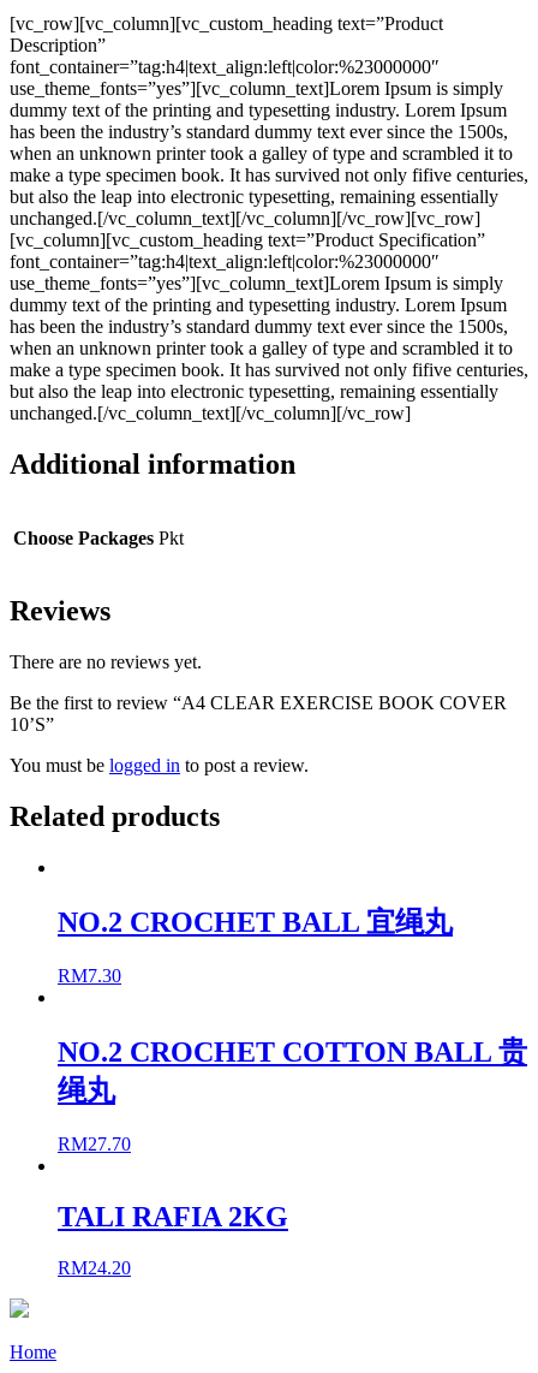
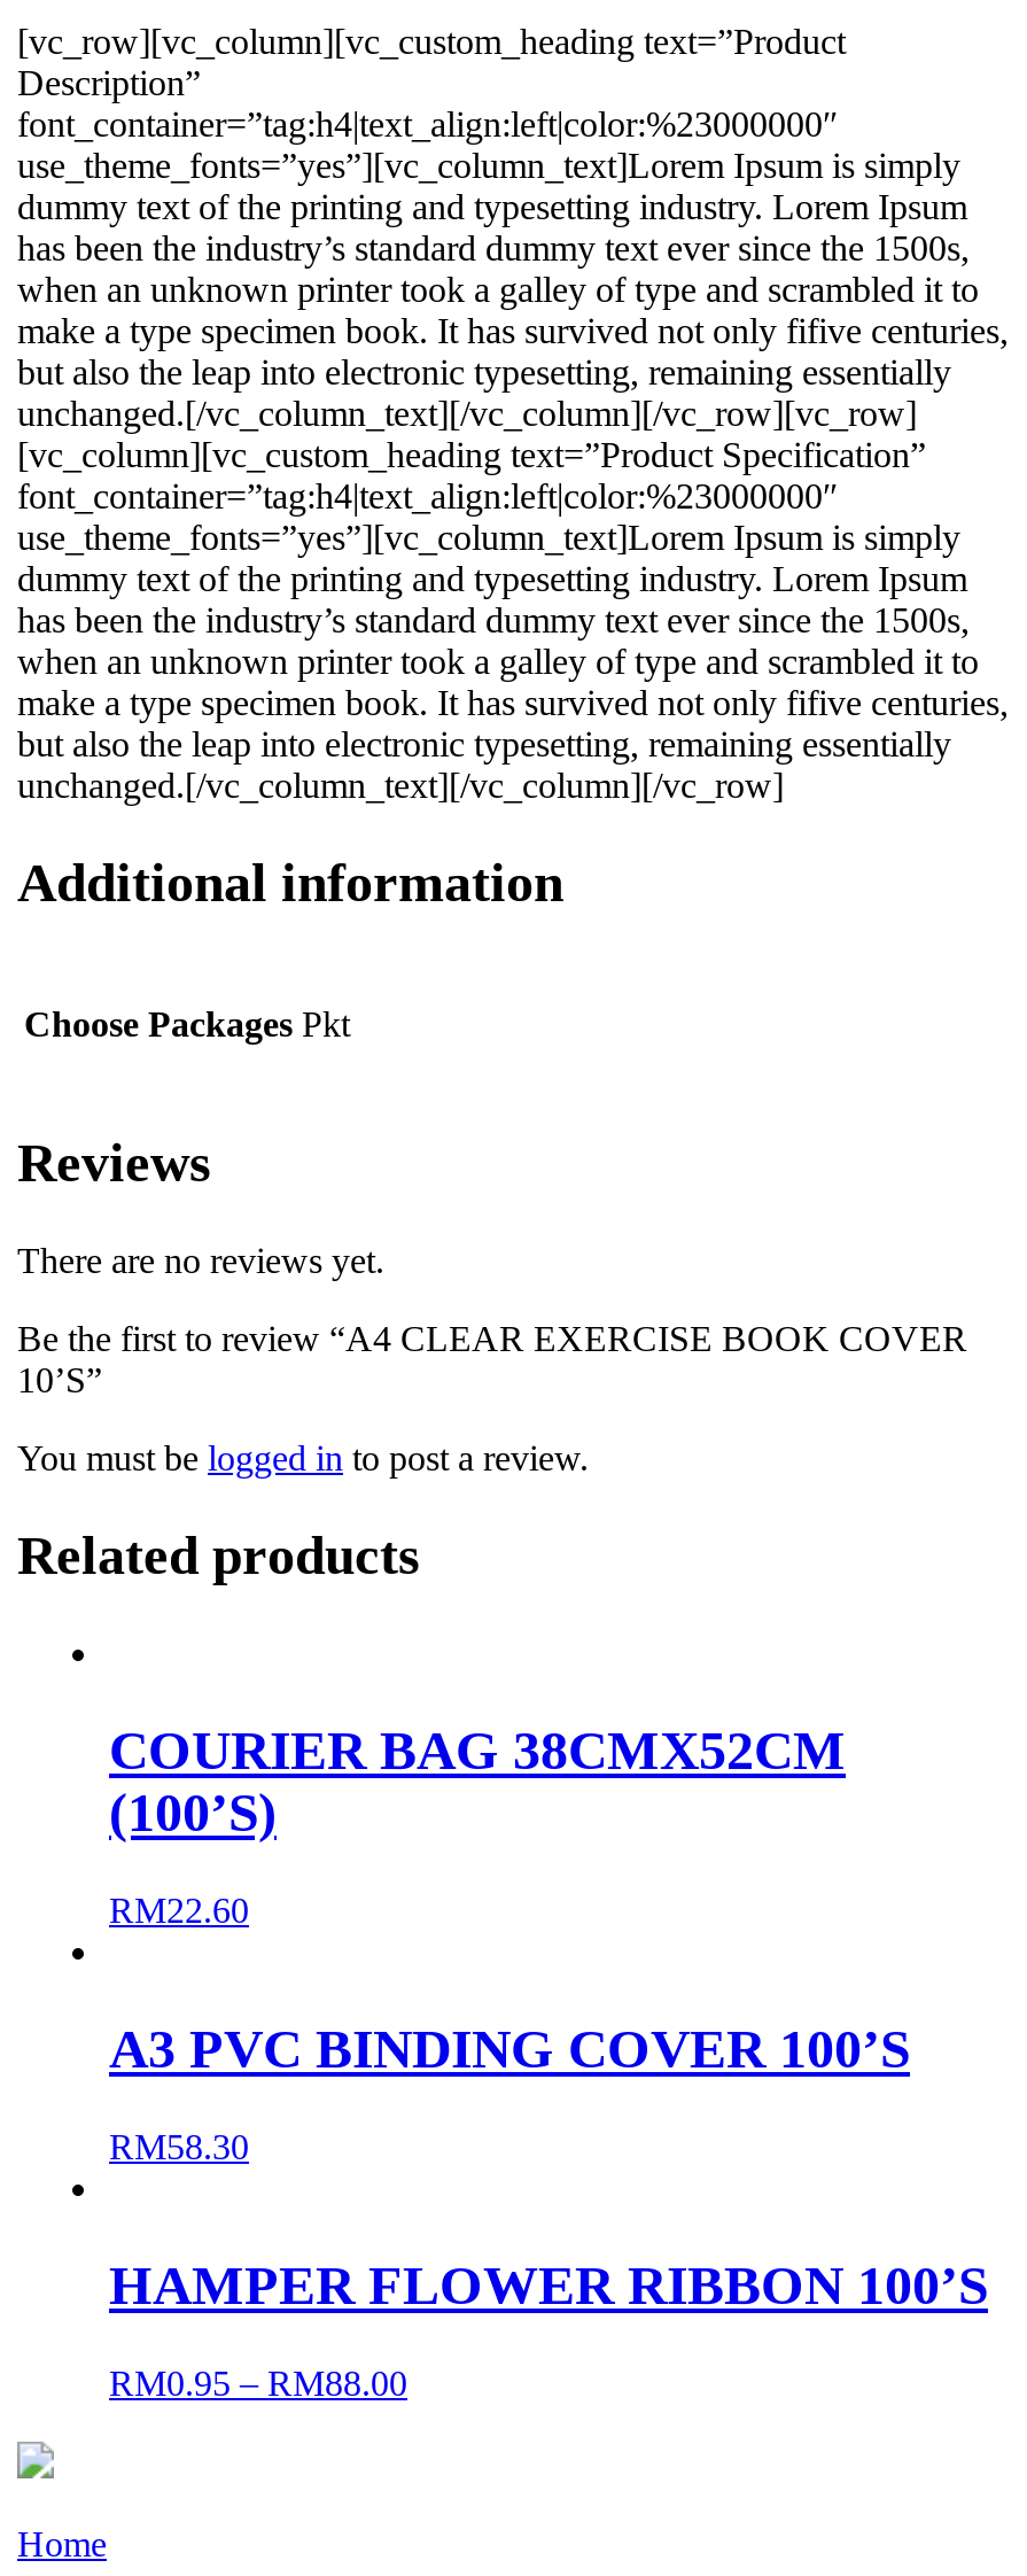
[58,907,453,938] NO.2 CROCHET BALL 宜绳丸 -> [109,1721,846,1842] COURIER BAG 38CMX52CM | (100’S)
[58,965,121,986] RM7.30 -> [109,1890,249,1929] RM22.60
[58,1036,527,1106] NO.2 CROCHET COTTON BALL 贵 | 绳丸 -> [109,2019,910,2078] A3 PVC BINDING COVER 100’S
[58,1134,131,1154] RM27.70 -> [109,2127,249,2166] RM58.30
[58,1201,288,1232] TALI RAFIA 2KG -> [109,2255,988,2315] HAMPER FLOWER RIBBON 100’S
[58,1257,131,1278] RM24.20 -> [109,2363,407,2402] RM0.95 – RM88.00

